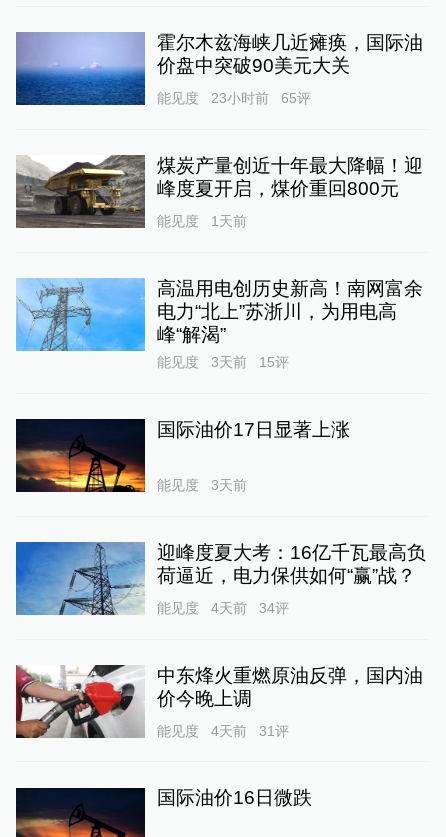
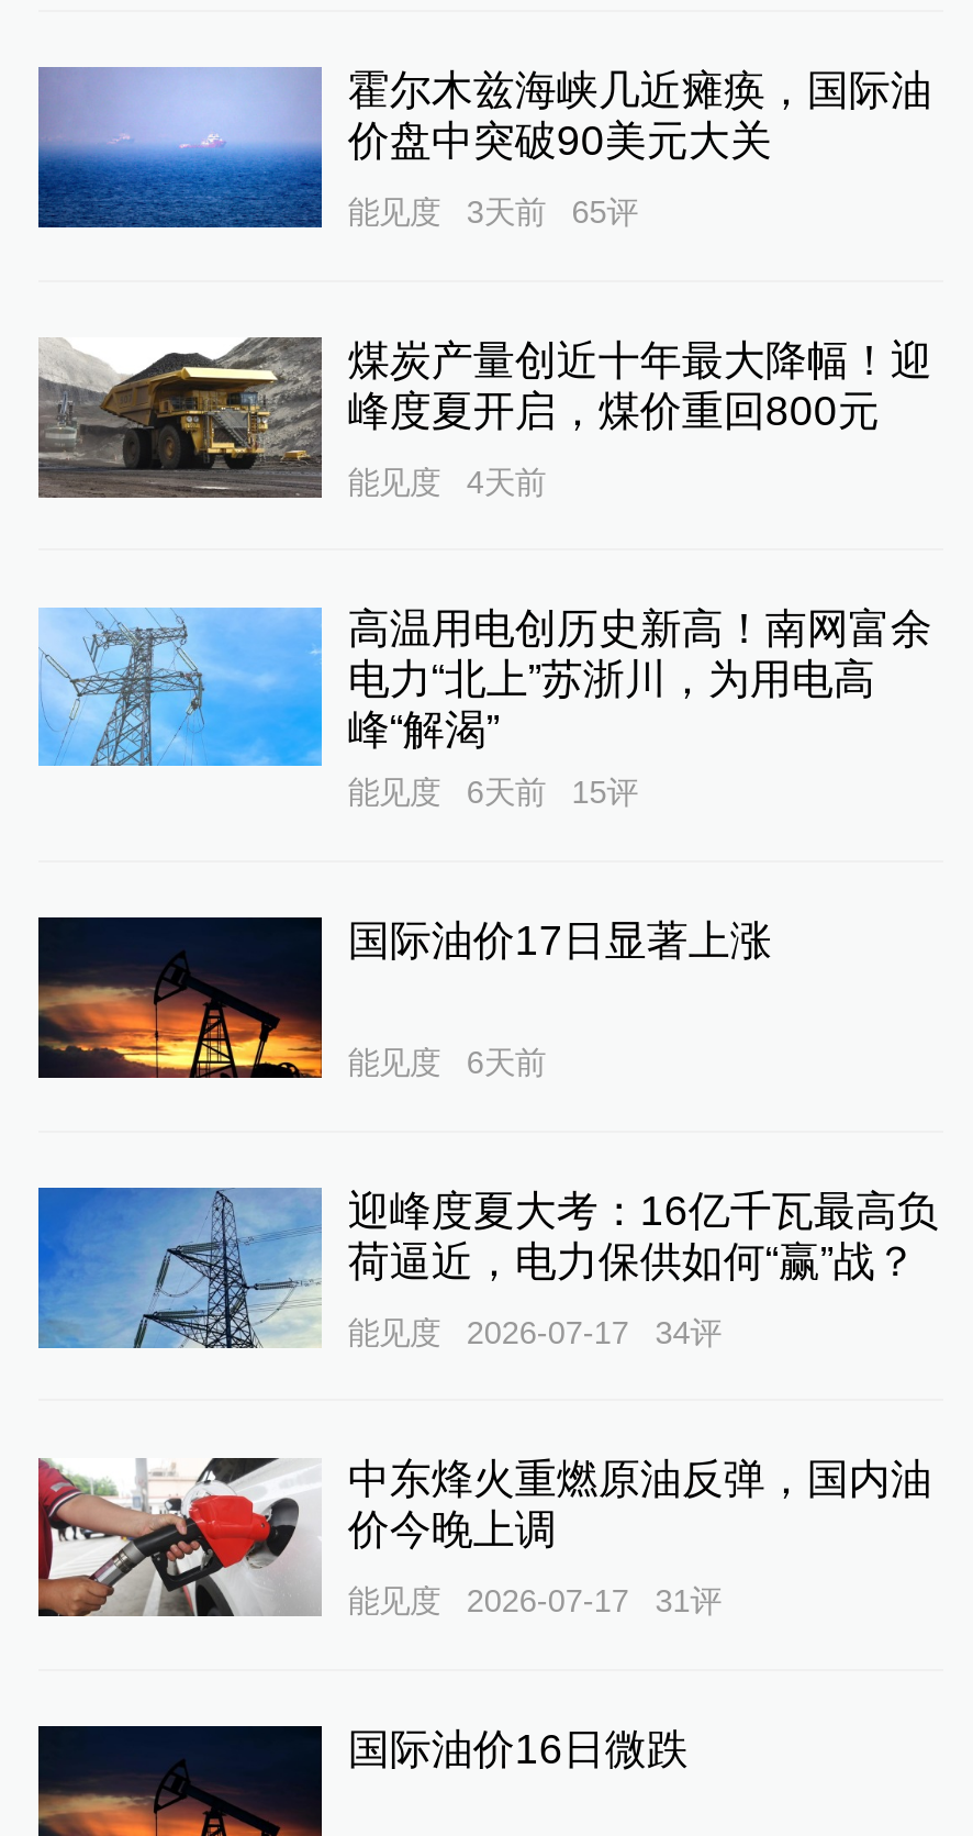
[157,90,311,106] 能见度 23小时前 65评 -> [348,194,638,230] 能见度 3天前 65评
[157,213,247,229] 能见度 1天前 -> [348,464,545,499] 能见度 4天前
[157,354,289,370] 能见度 3天前 15评 -> [348,775,638,810] 能见度 6天前 15评
[157,477,247,493] 能见度 3天前 -> [348,1045,545,1080] 能见度 6天前
[157,600,289,616] 能见度 4天前 34评 -> [348,1315,721,1350] 能见度 2026-07-17 34评
[157,723,289,739] 能见度 4天前 31评 -> [348,1585,721,1620] 能见度 2026-07-17 31评

